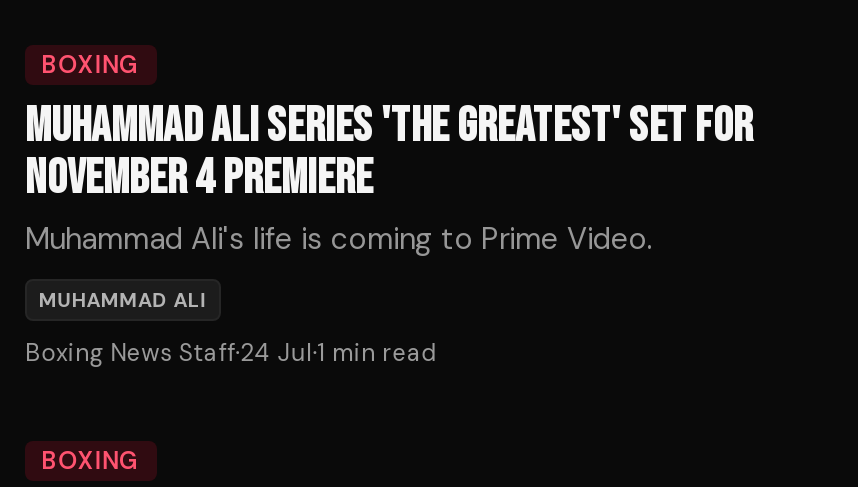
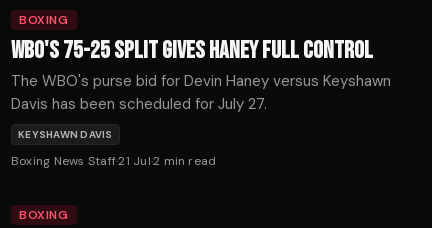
[25,97,753,259] MUHAMMAD ALI SERIES 'THE GREATEST' SET FOR | NOVEMBER 4 PREMIERE | Muhammad Ali's life is coming to Prime Video. -> [11,36,391,114] WBO'S 75-25 SPLIT GIVES HANEY FULL CONTROL | The WBO's purse bid for Devin Haney versus Keyshawn | Davis has been scheduled for July 27.
[39,287,207,313] MUHAMMAD ALI -> [18,128,112,141] KEYSHAWN DAVIS
[25,337,438,369] Boxing News Staff·24 Jul· 1 min read -> [11,153,216,169] Boxing News Staff·21 Jul· 2 min read

